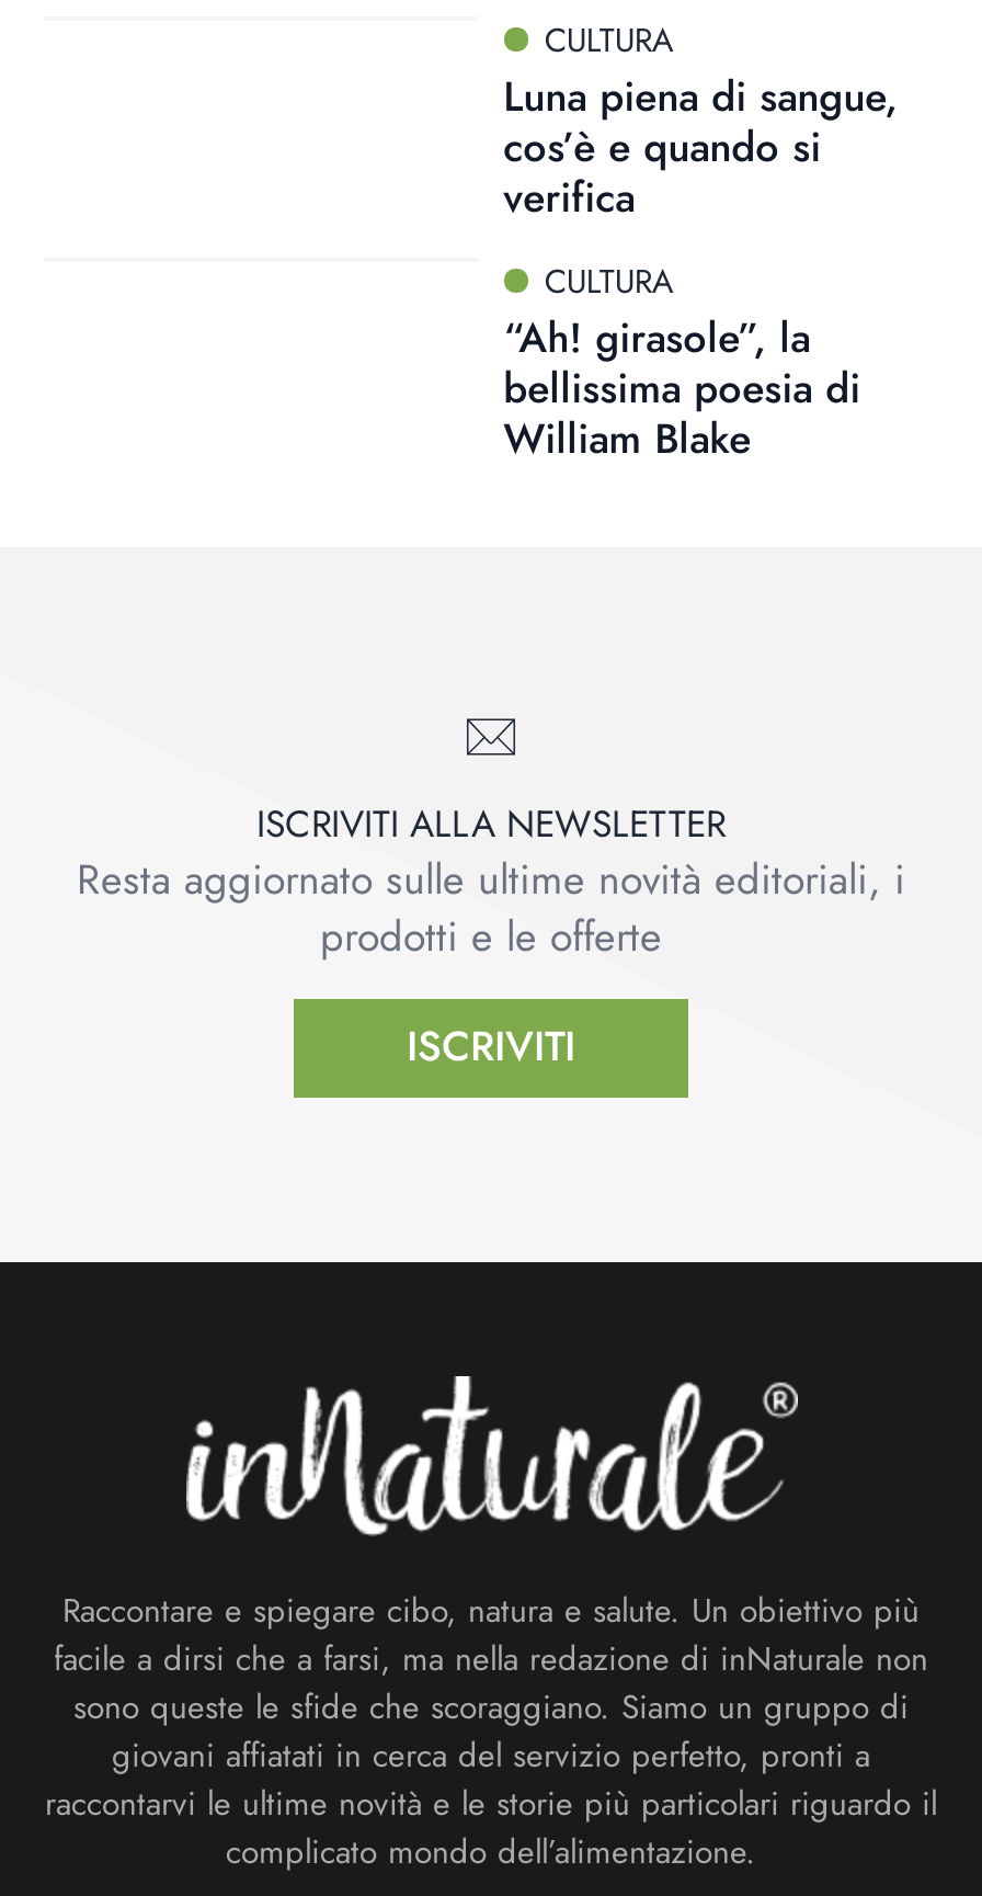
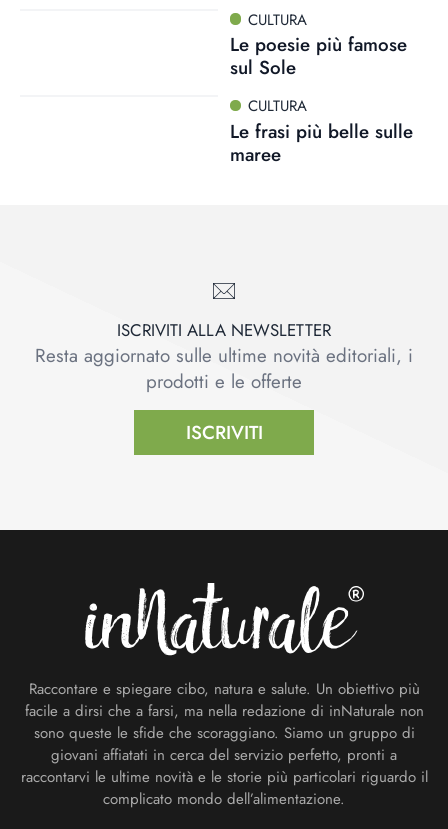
[503,67,898,227] Luna piena di sangue, | cos’è e quando si | verifica -> [230,31,407,81] Le poesie più famose | sul Sole
[503,308,861,468] “Ah! girasole”, la | bellissima poesia di | William Blake -> [230,118,413,168] Le frasi più belle sulle | maree

